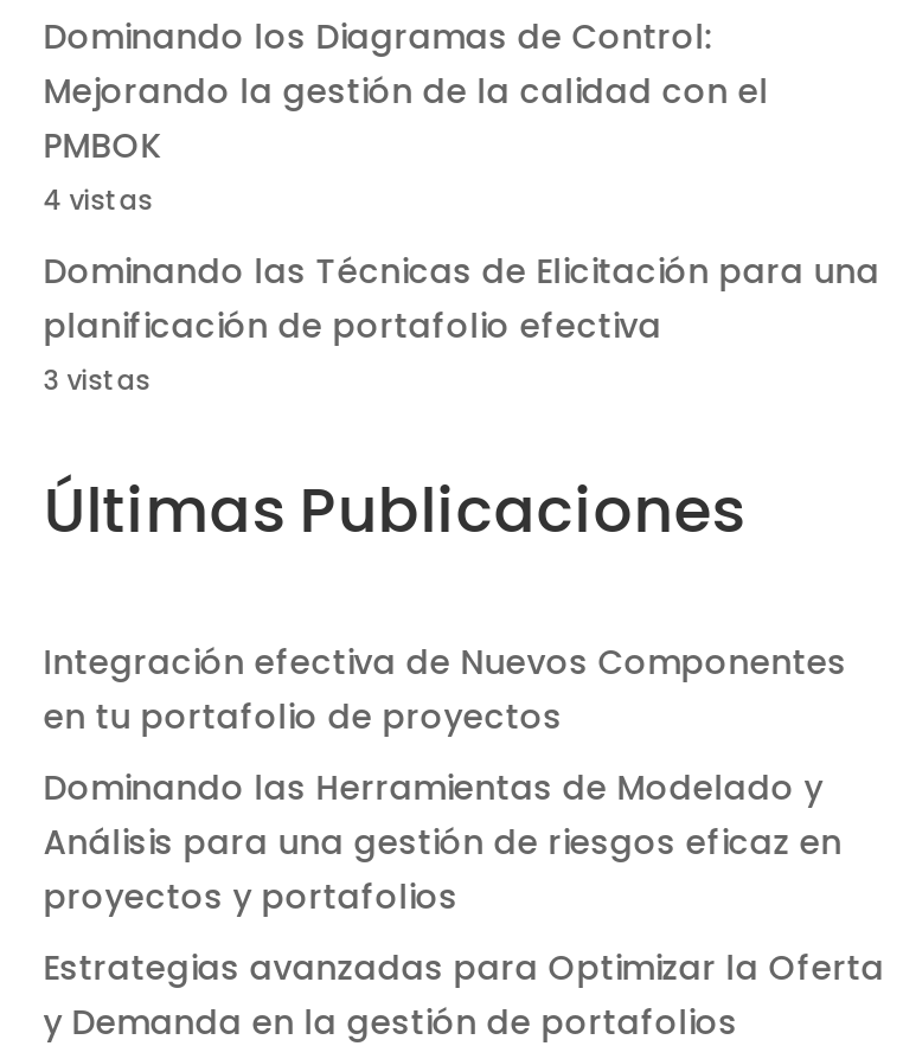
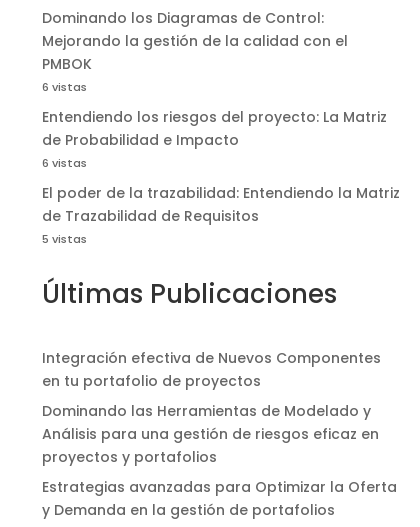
[43,181,880,398] 4 vistas | Dominando las Técnicas de Elicitación para una | planificación de portafolio efectiva | 3 vistas -> [42,79,400,247] 6 vistas | Entendiendo los riesgos del proyecto: La Matriz | de Probabilidad e Impacto | 6 vistas | El poder de la trazabilidad: Entendiendo la Matriz | de Trazabilidad de Requisitos | 5 vistas

